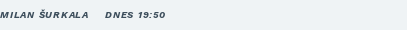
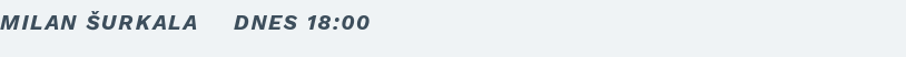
[0,9,166,20] MILAN ŠURKALA DNES 19:50 -> [0,10,371,34] MILAN ŠURKALA DNES 18:00

